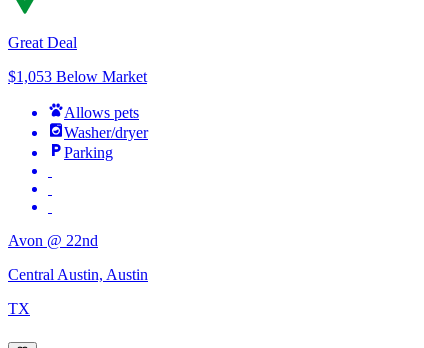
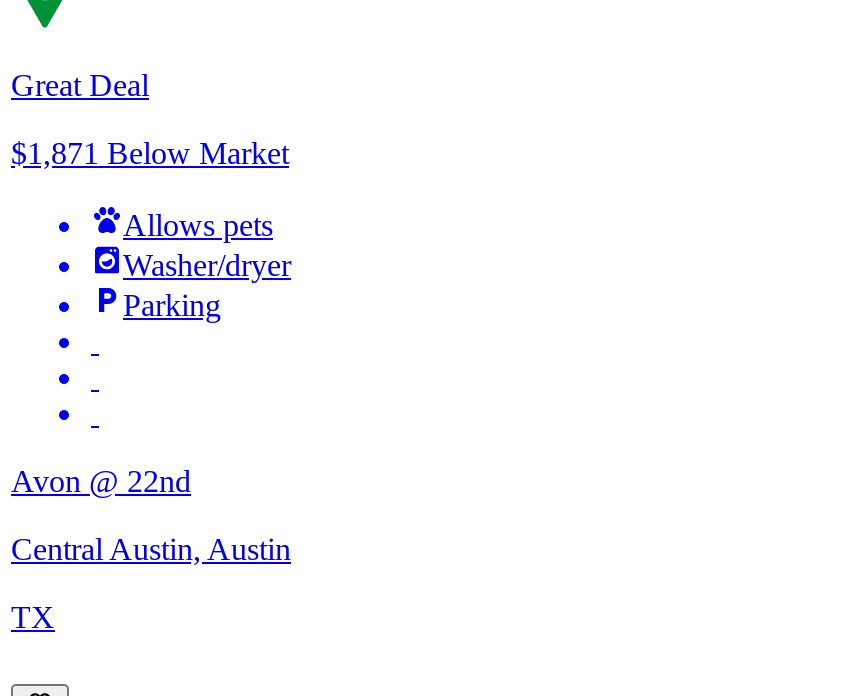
[8,68,147,85] $1,053 Below Market -> [11,136,289,170] $1,871 Below Market

